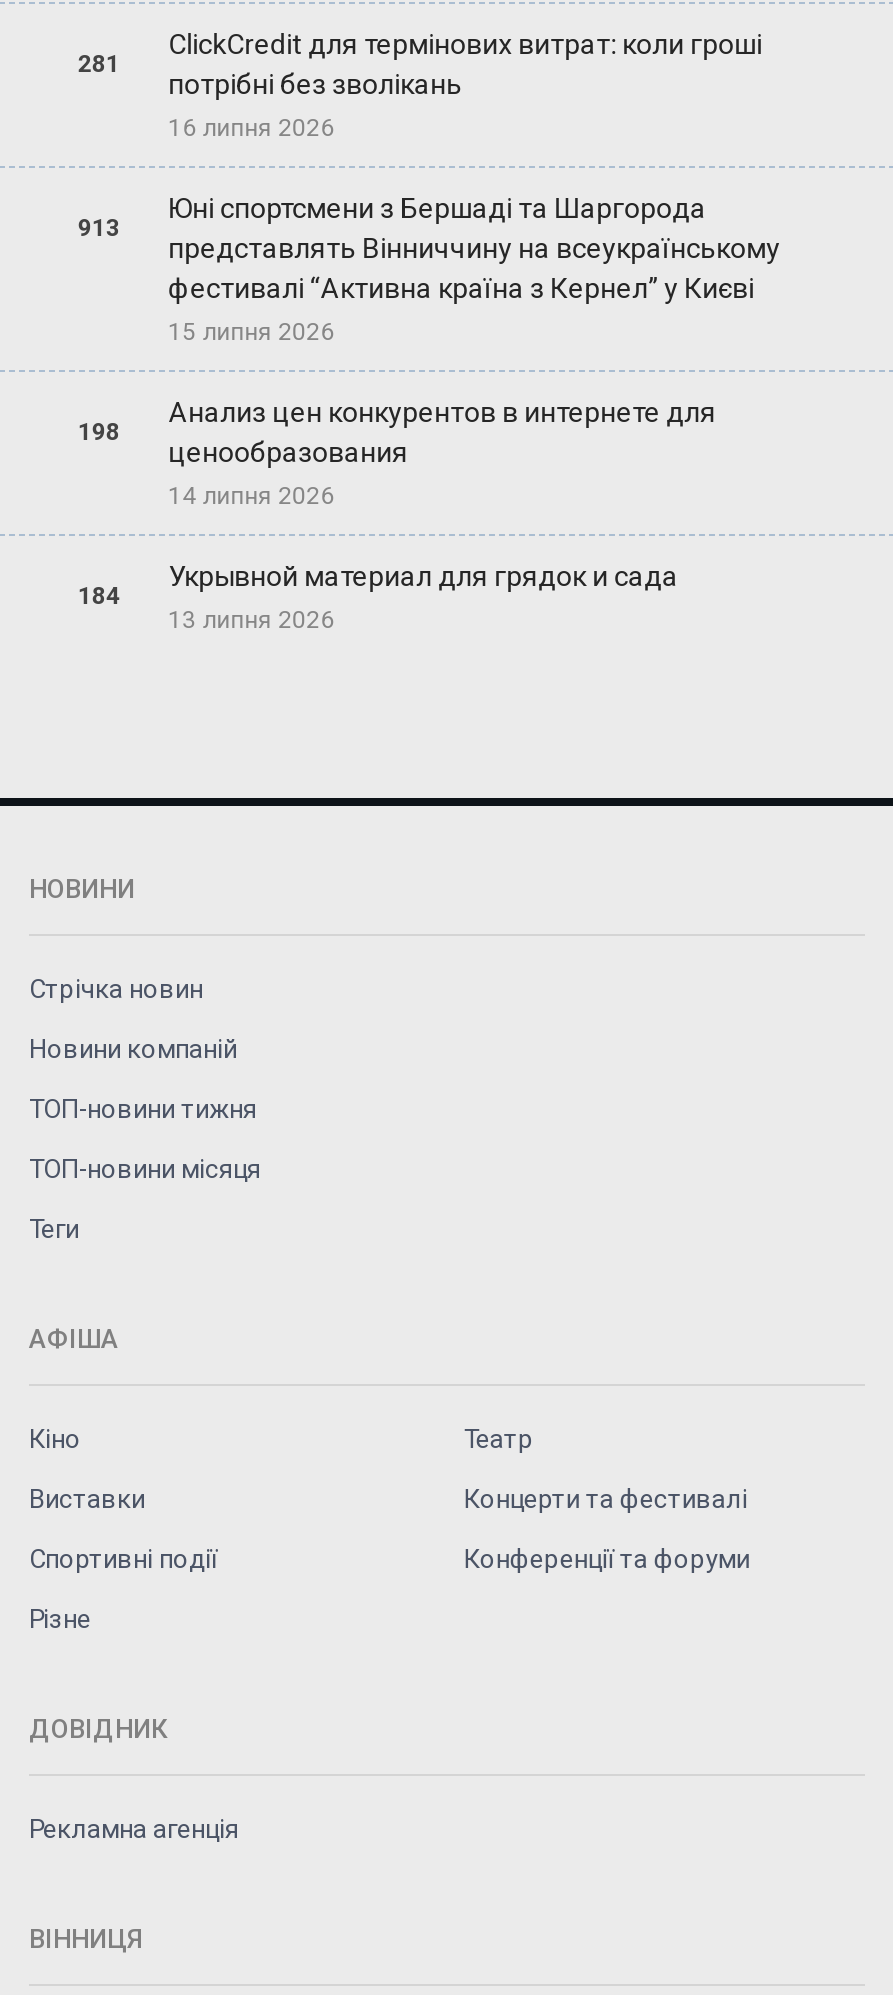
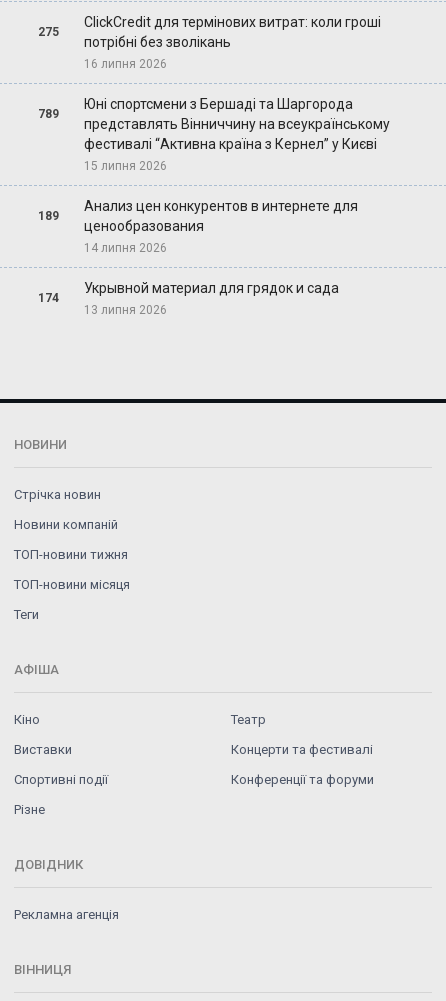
[78,51,120,79] 281 -> [38,25,59,39] 275
[78,215,120,243] 913 -> [38,107,59,121] 789
[78,419,120,447] 198 -> [38,209,59,223] 189
[78,583,120,611] 184 -> [38,291,59,305] 174

